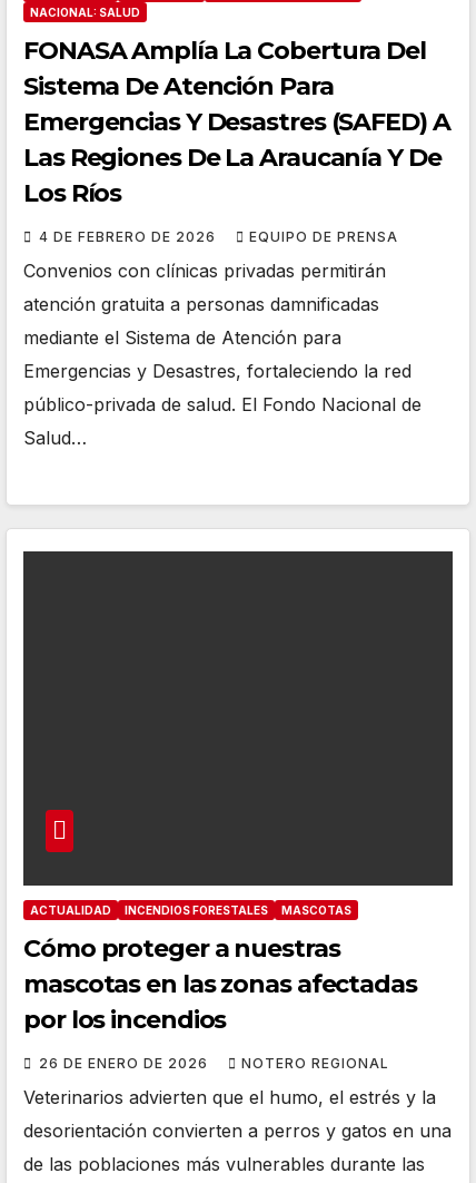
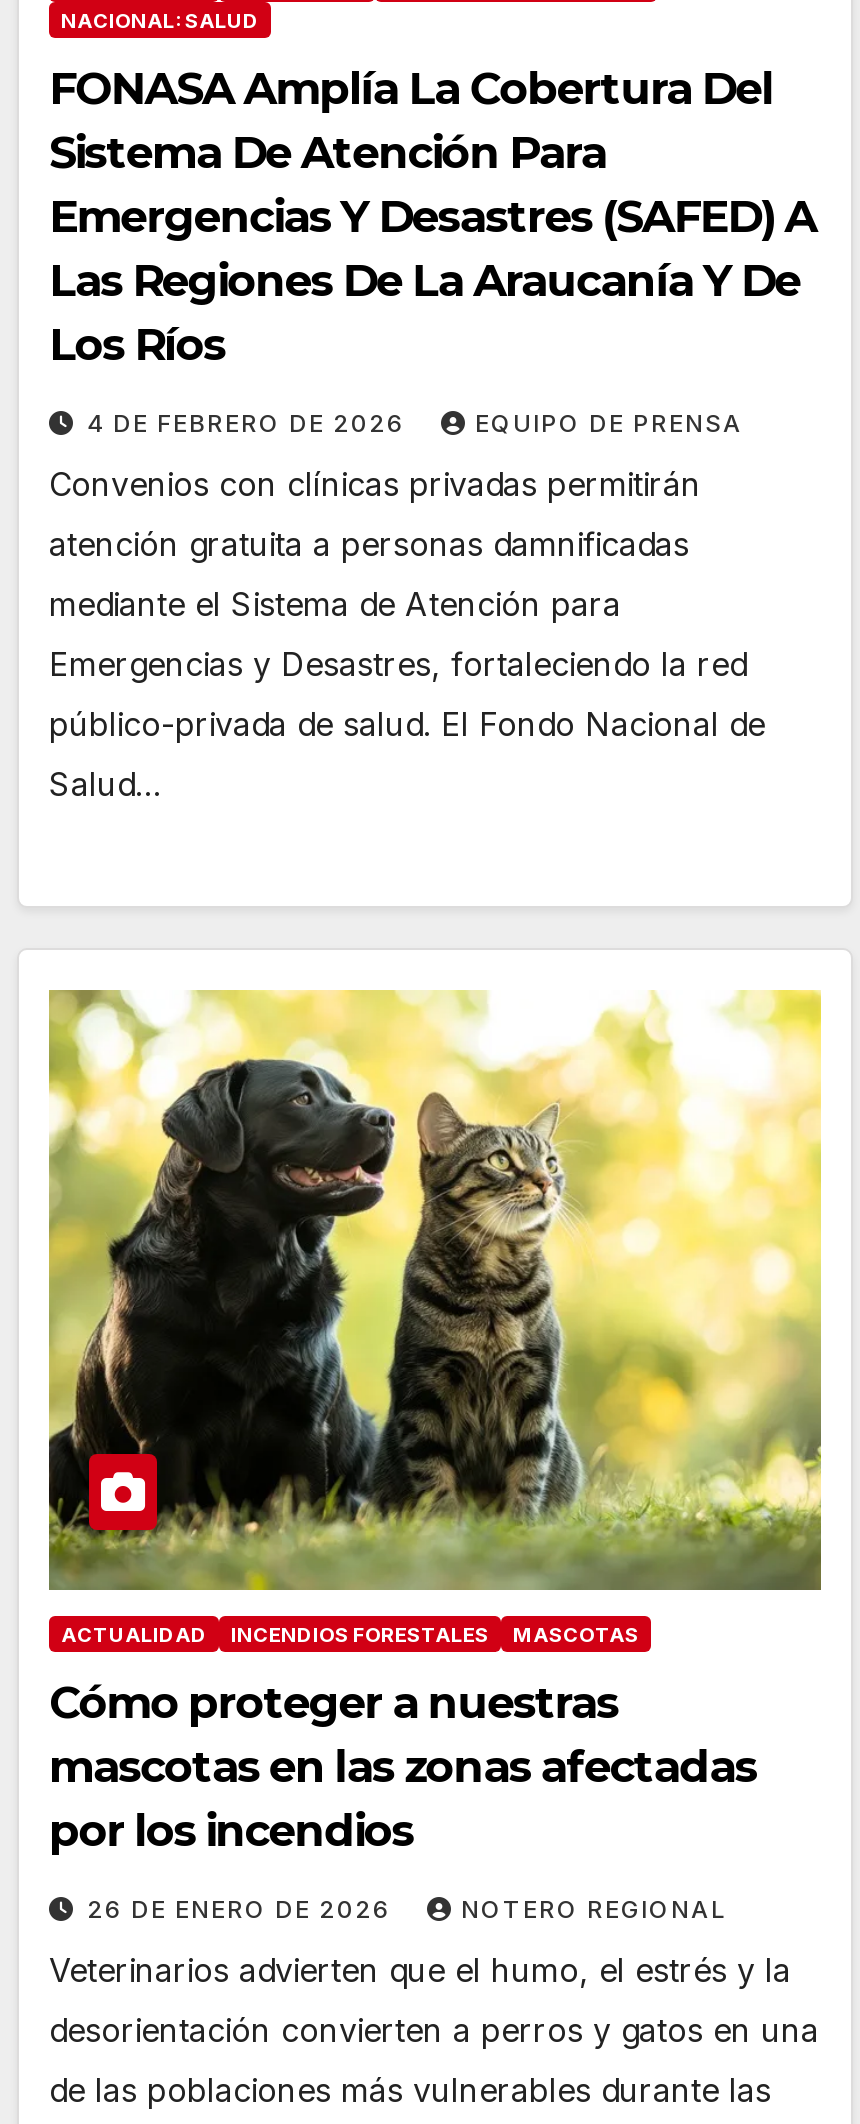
none -> [47,988,823,1592] [image]

